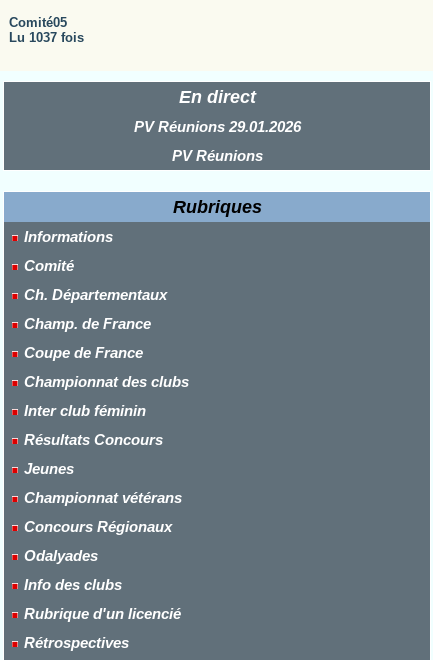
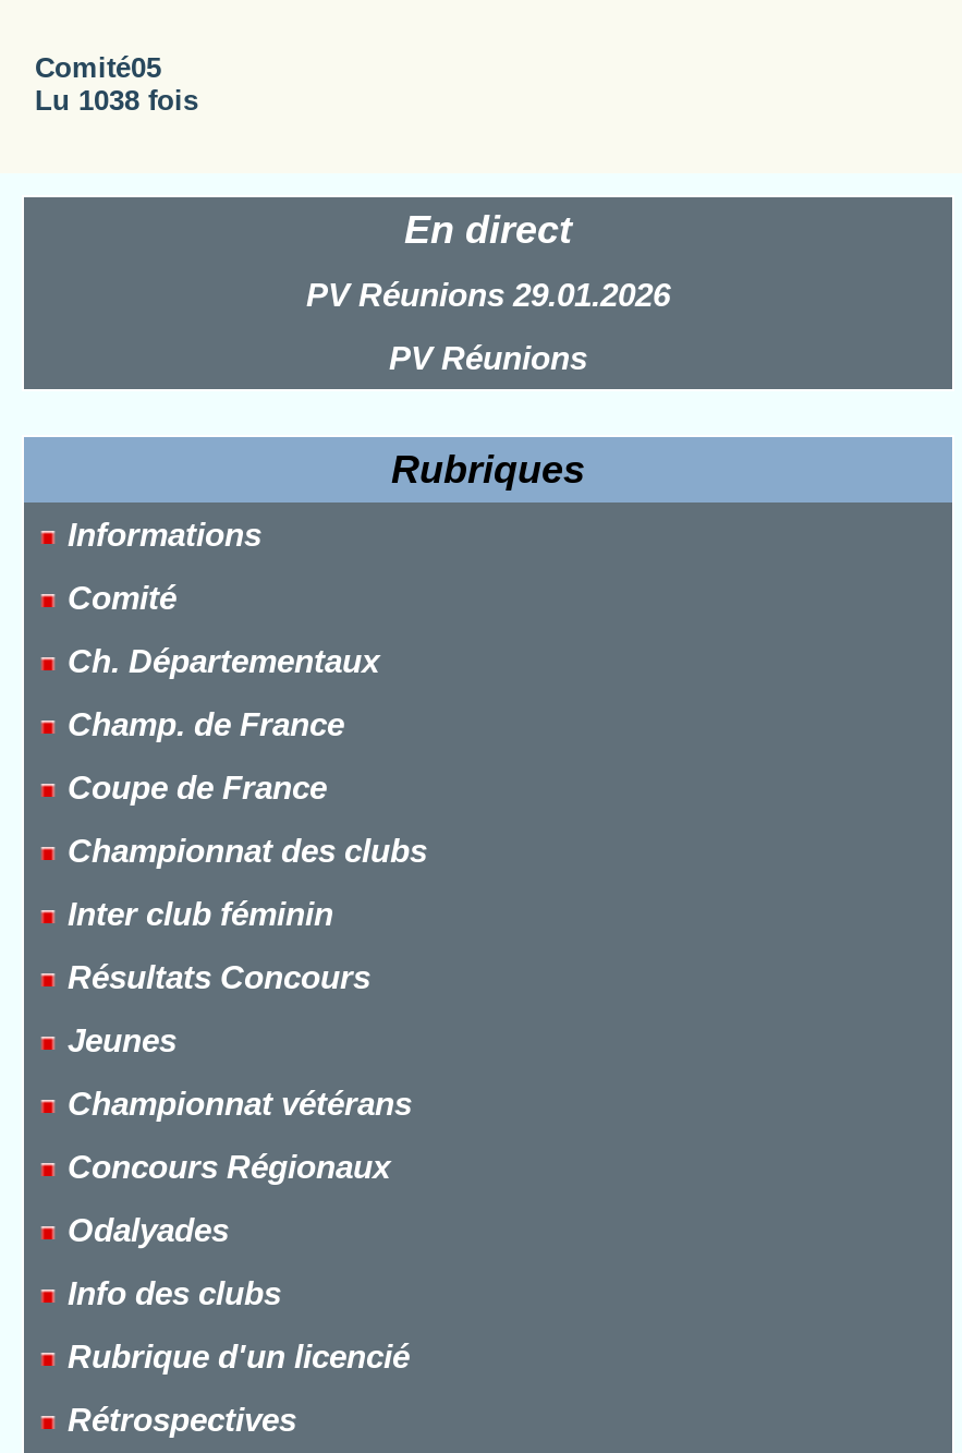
[9,30,84,45] Lu 1037 fois -> [35,84,198,116] Lu 1038 fois

